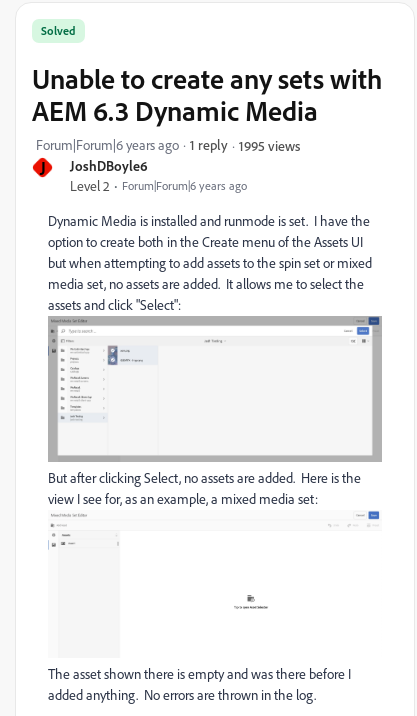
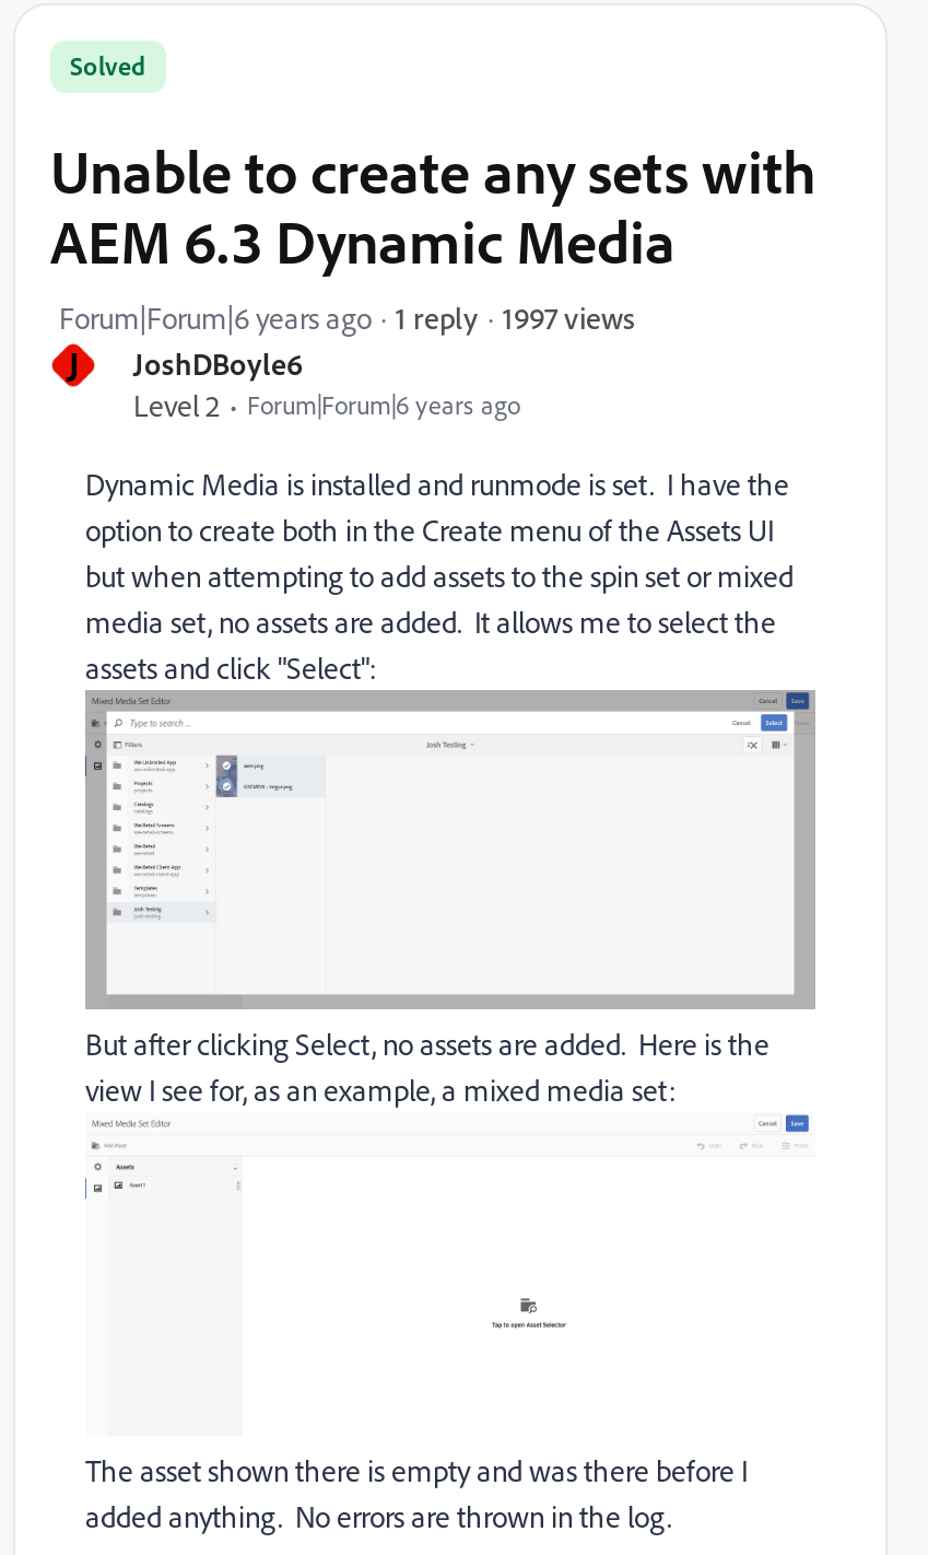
[239,136,300,153] 1995 views -> [503,297,634,335] 1997 views

